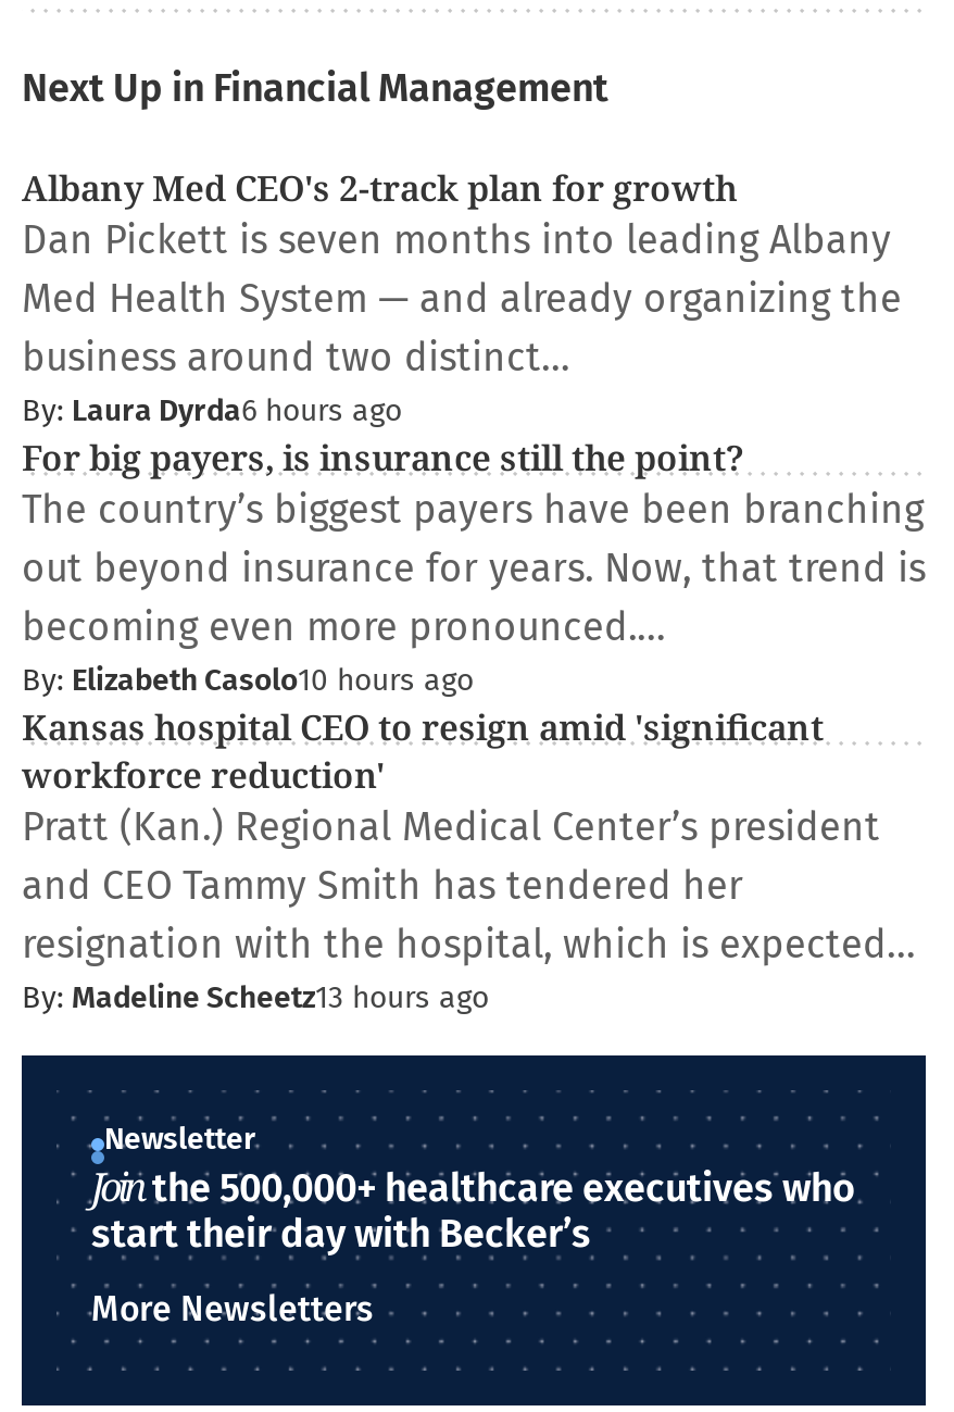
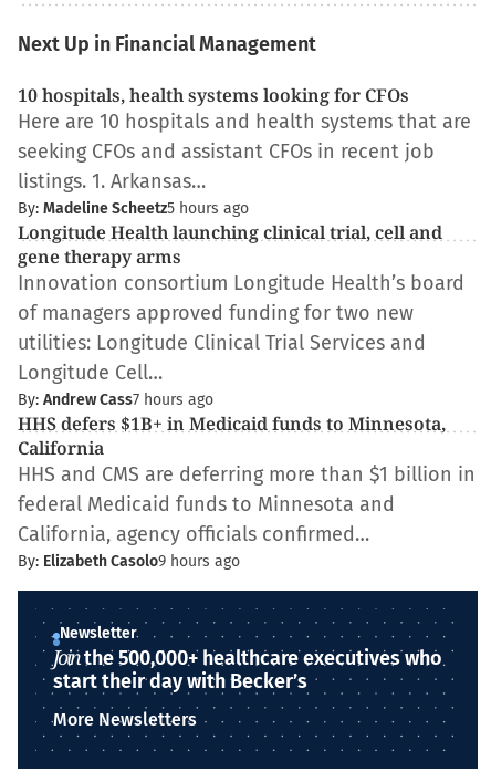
[22,164,926,1016] Albany Med CEO's 2-track plan for growth | Dan Pickett is seven months into leading Albany | Med Health System — and already organizing the | business around two distinct… | By: Laura Dyrda | For big payers, is insurance still the point? | The country’s biggest payers have been branching | out beyond insurance for years. Now, that trend is | becoming even more pronounced.… | By: Elizabeth Casolo | Kansas hospital CEO to resign amid 'significant | workforce reduction' | Pratt (Kan.) Regional Medical Center’s president | and CEO Tammy Smith has tendered her | resignation with the hospital, which is expected… | By: Madeline Scheetz -> [18,83,476,571] 10 hospitals, health systems looking for CFOs | Here are 10 hospitals and health systems that are | seeking CFOs and assistant CFOs in recent job | listings. 1. Arkansas… | By: Madeline Scheetz5 hours ago | Longitude Health launching clinical trial, cell and | gene therapy arms | Innovation consortium Longitude Health’s board | of managers approved funding for two new | utilities: Longitude Clinical Trial Services and | Longitude Cell… | By: Andrew Cass7 hours ago | HHS defers $1B+ in Medicaid funds to Minnesota, | California | HHS and CMS are deferring more than $1 billion in | federal Medicaid funds to Minnesota and | California, agency officials confirmed… | By: Elizabeth Casolo9 hours ago

